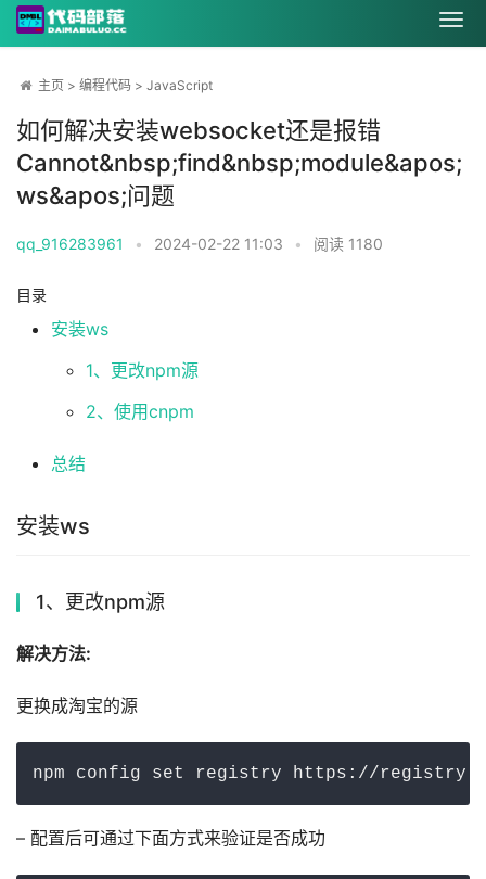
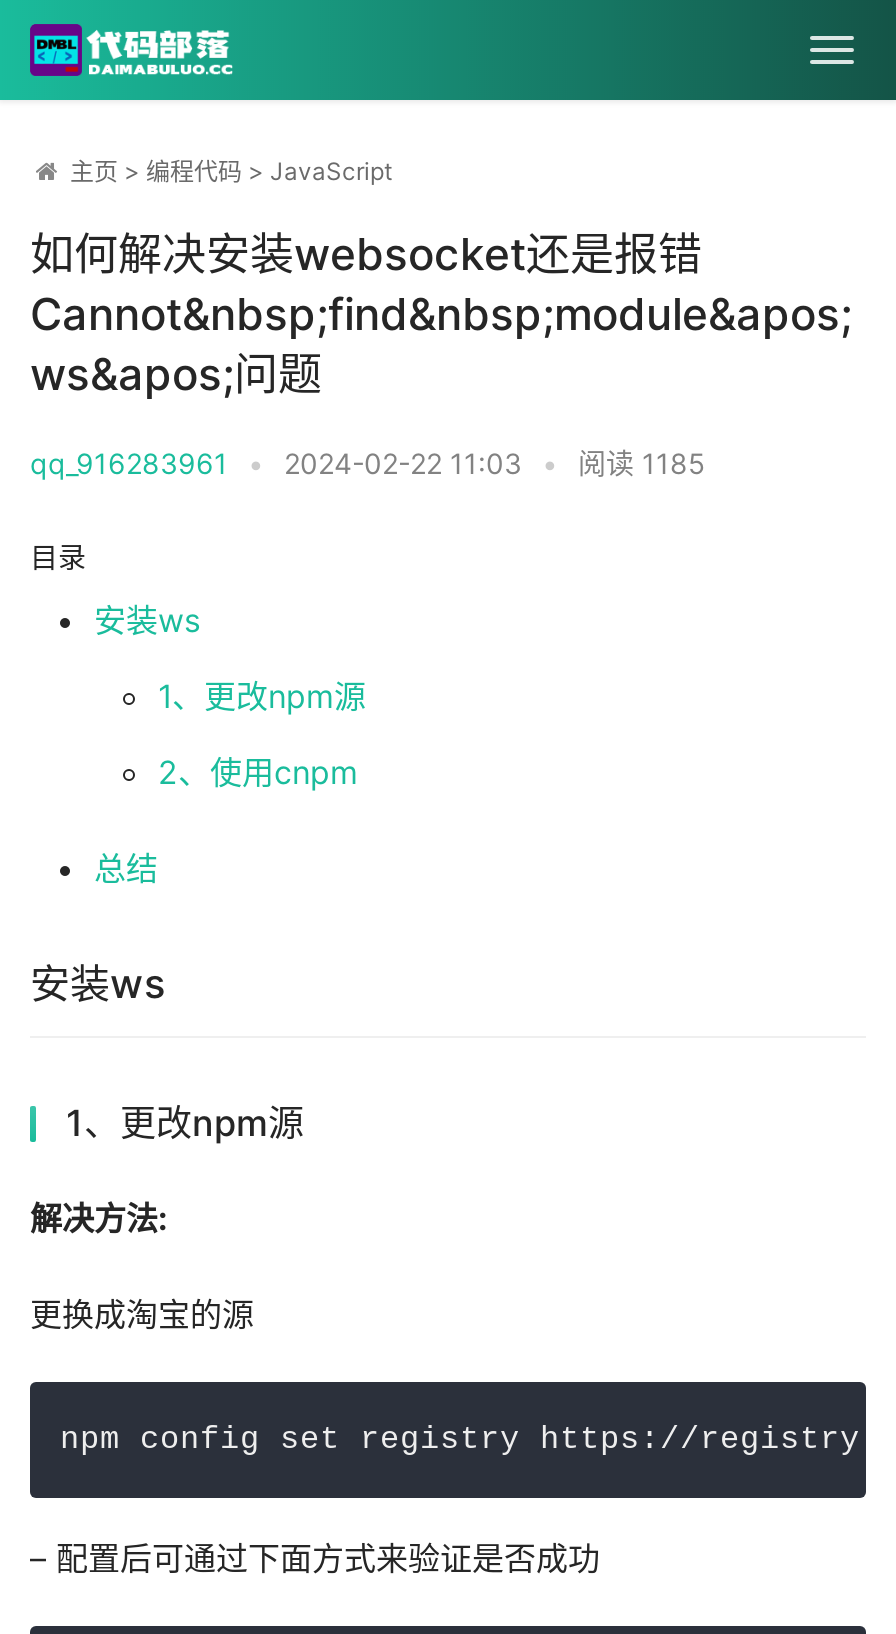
[16,234,383,253] qq_916283961 • 2024-02-22 11:03 • 阅读1180 -> [30,446,706,480] qq_916283961 • 2024-02-22 11:03 • 阅读1185

